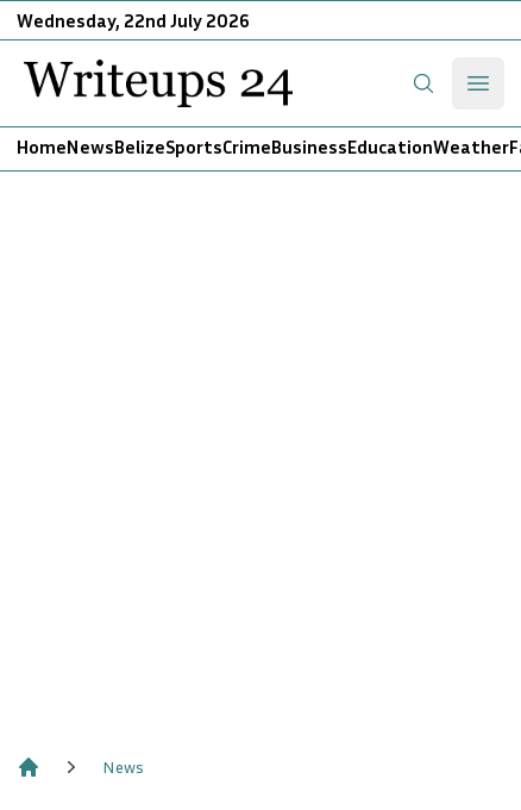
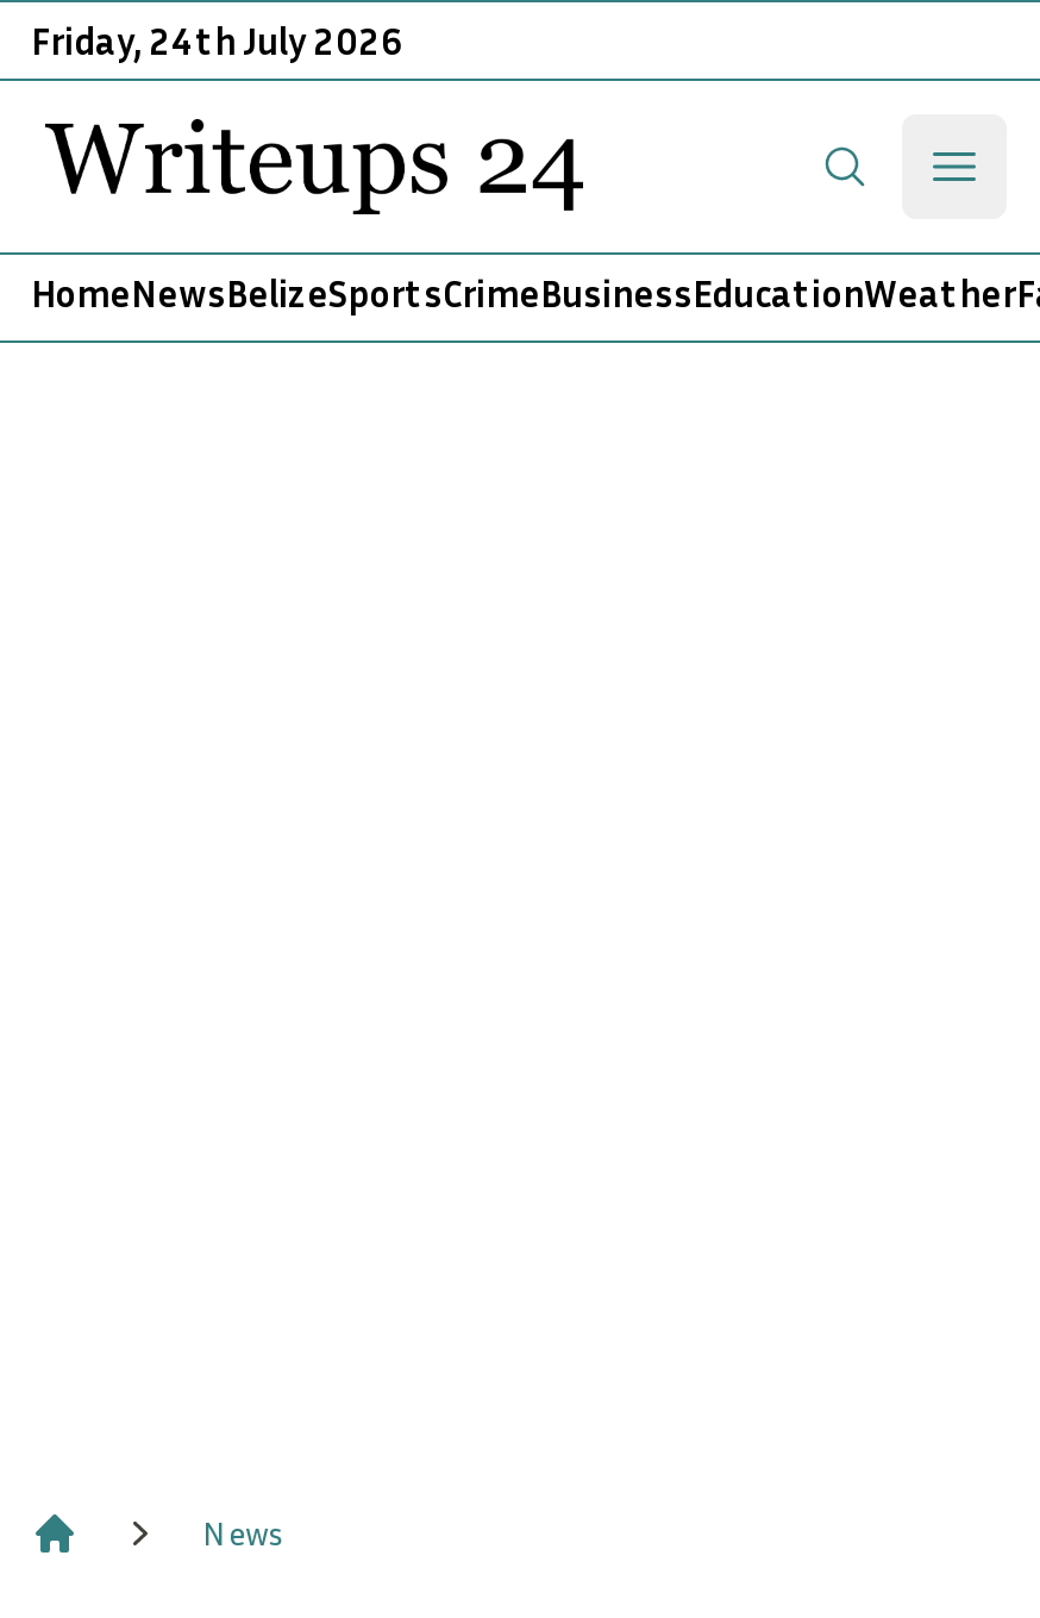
[17,8,250,32] Wednesday, 22nd July 2026 -> [31,17,402,64] Friday, 24th July 2026

